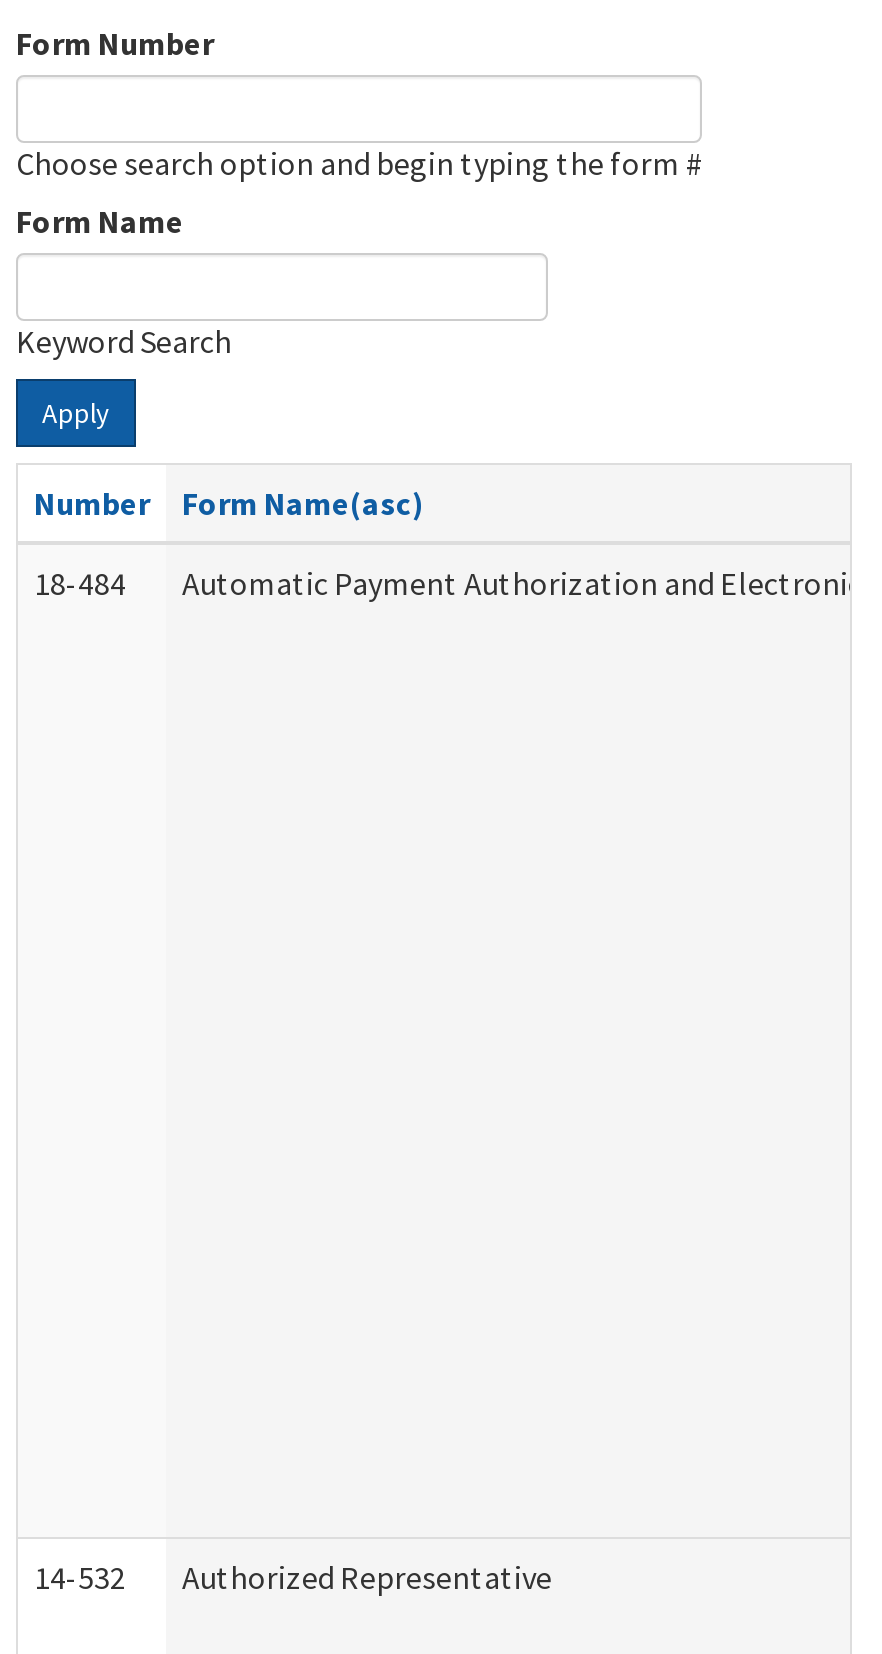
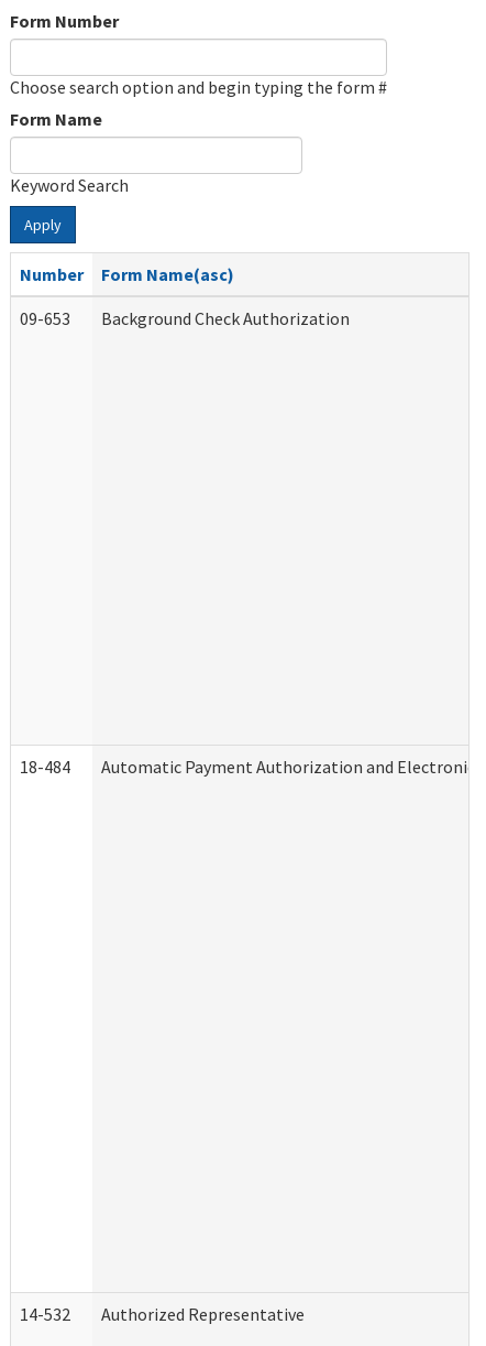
none -> [20,307,350,329] 09-653 | Background Check Authorization

